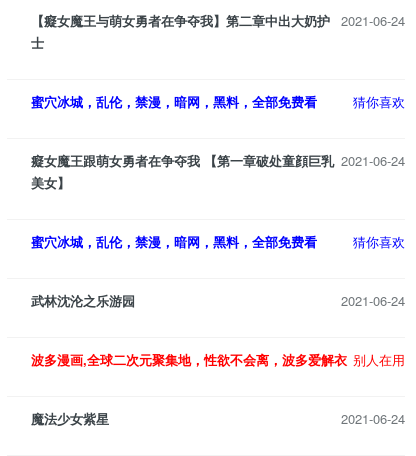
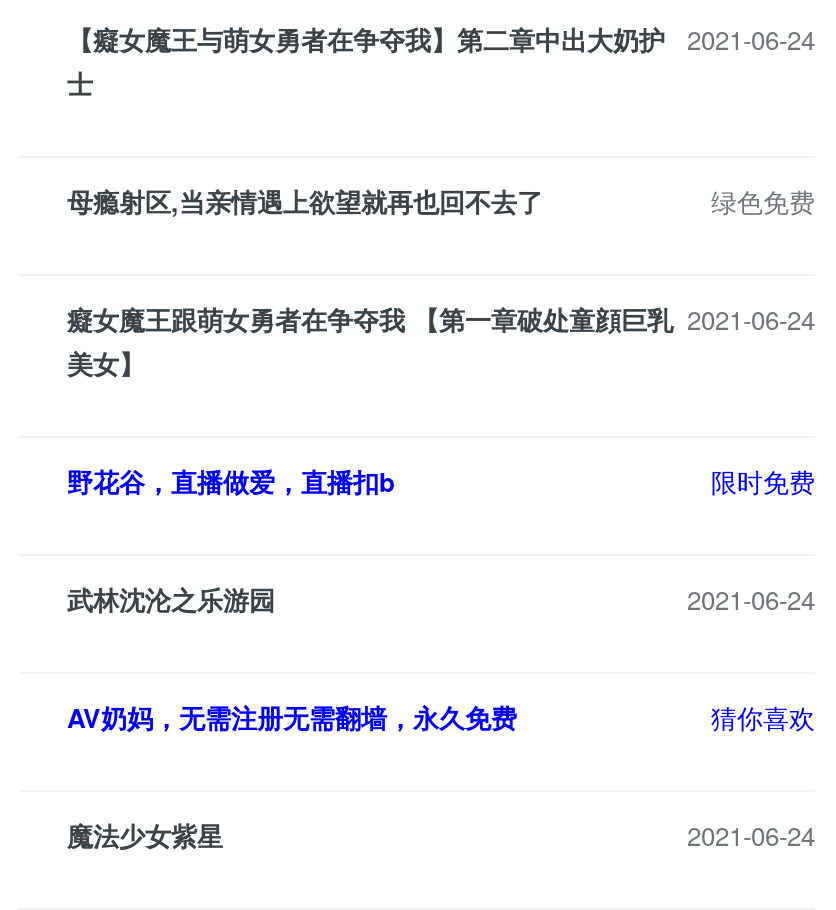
[31,92,405,111] 猜你喜欢 | 蜜穴冰城，乱伦，禁漫，暗网，黑料，全部免费看 -> [67,182,815,220] 绿色免费 | 母瘾射区,当亲情遇上欲望就再也回不去了
[31,232,405,251] 猜你喜欢 | 蜜穴冰城，乱伦，禁漫，暗网，黑料，全部免费看 -> [67,462,815,500] 限时免费 | 野花谷，直播做爱，直播扣b
[31,350,405,369] 别人在用 | 波多漫画,全球二次元聚集地，性欲不会离，波多爱解衣 -> [67,698,815,736] 猜你喜欢 | AV奶妈，无需注册无需翻墙，永久免费

